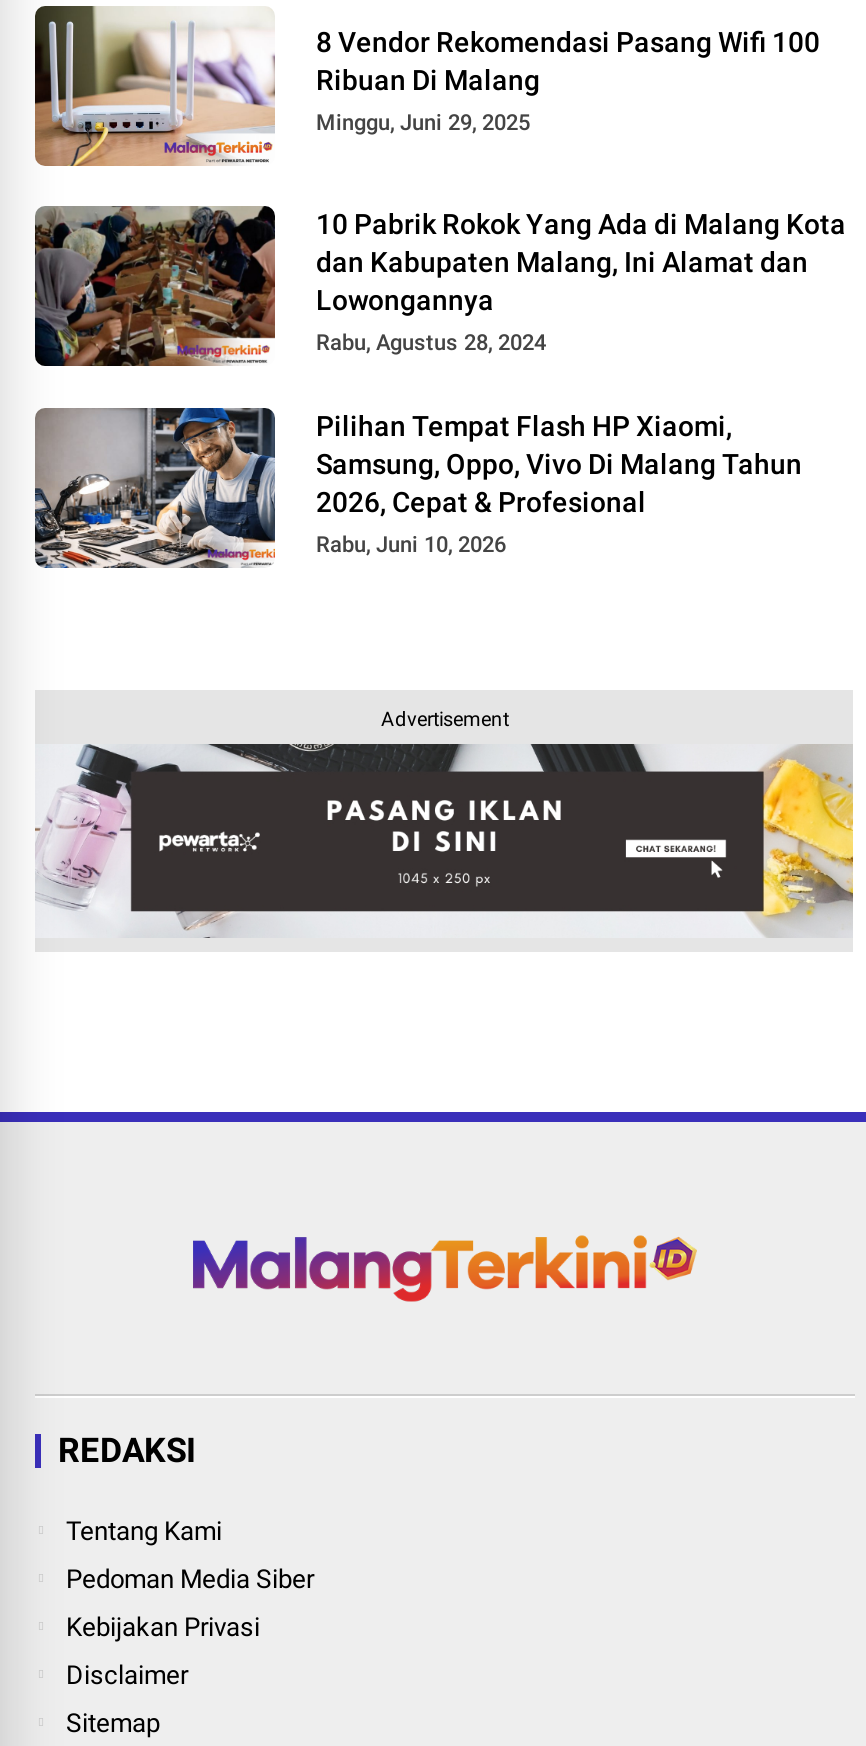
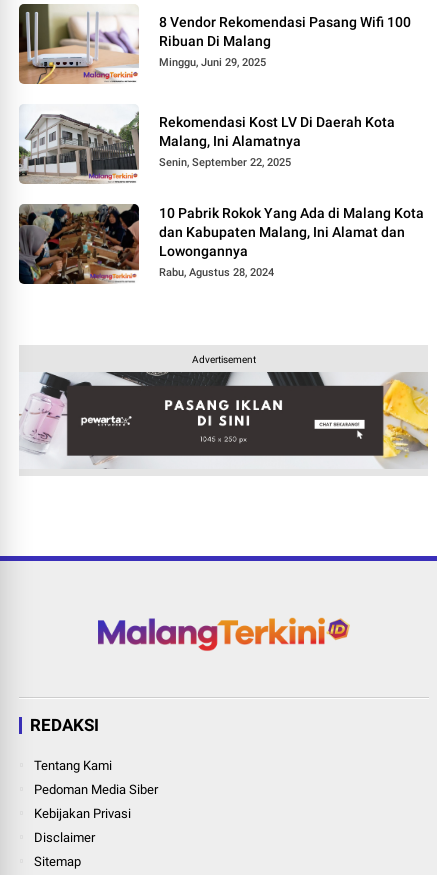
none -> [19,104,395,183] [image] | Rekomendasi Kost LV Di Daerah Kota | Malang, Ini Alamatnya | Senin, September 22, 2025
moved [31,204,846,370] -> [17,203,424,286]: [image] | 10 Pabrik Rokok Yang Ada di Malang Kota | dan Kabupaten Malang, Ini Alamat dan | Lowongannya | Rabu, Agustus 28, 2024
[33,406,802,570] [image] | Pilihan Tempat Flash HP Xiaomi, | Samsung, Oppo, Vivo Di Malang Tahun | 2026, Cepat & Profesional | Rabu, Juni 10, 2026 -> none

